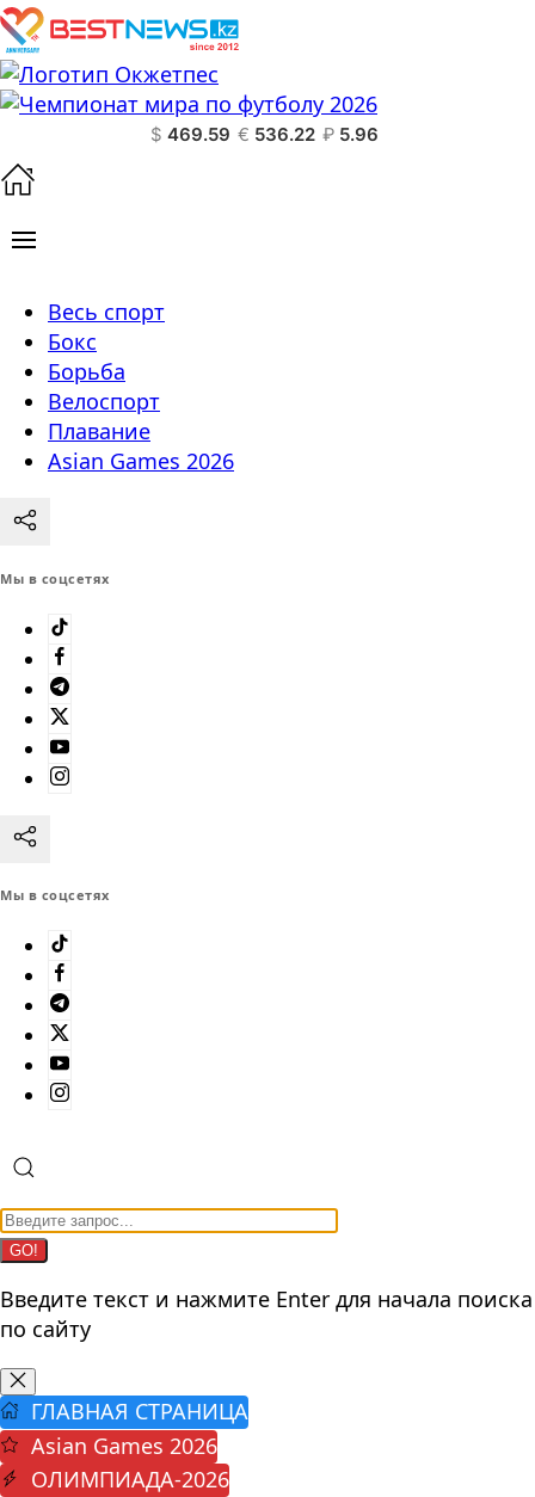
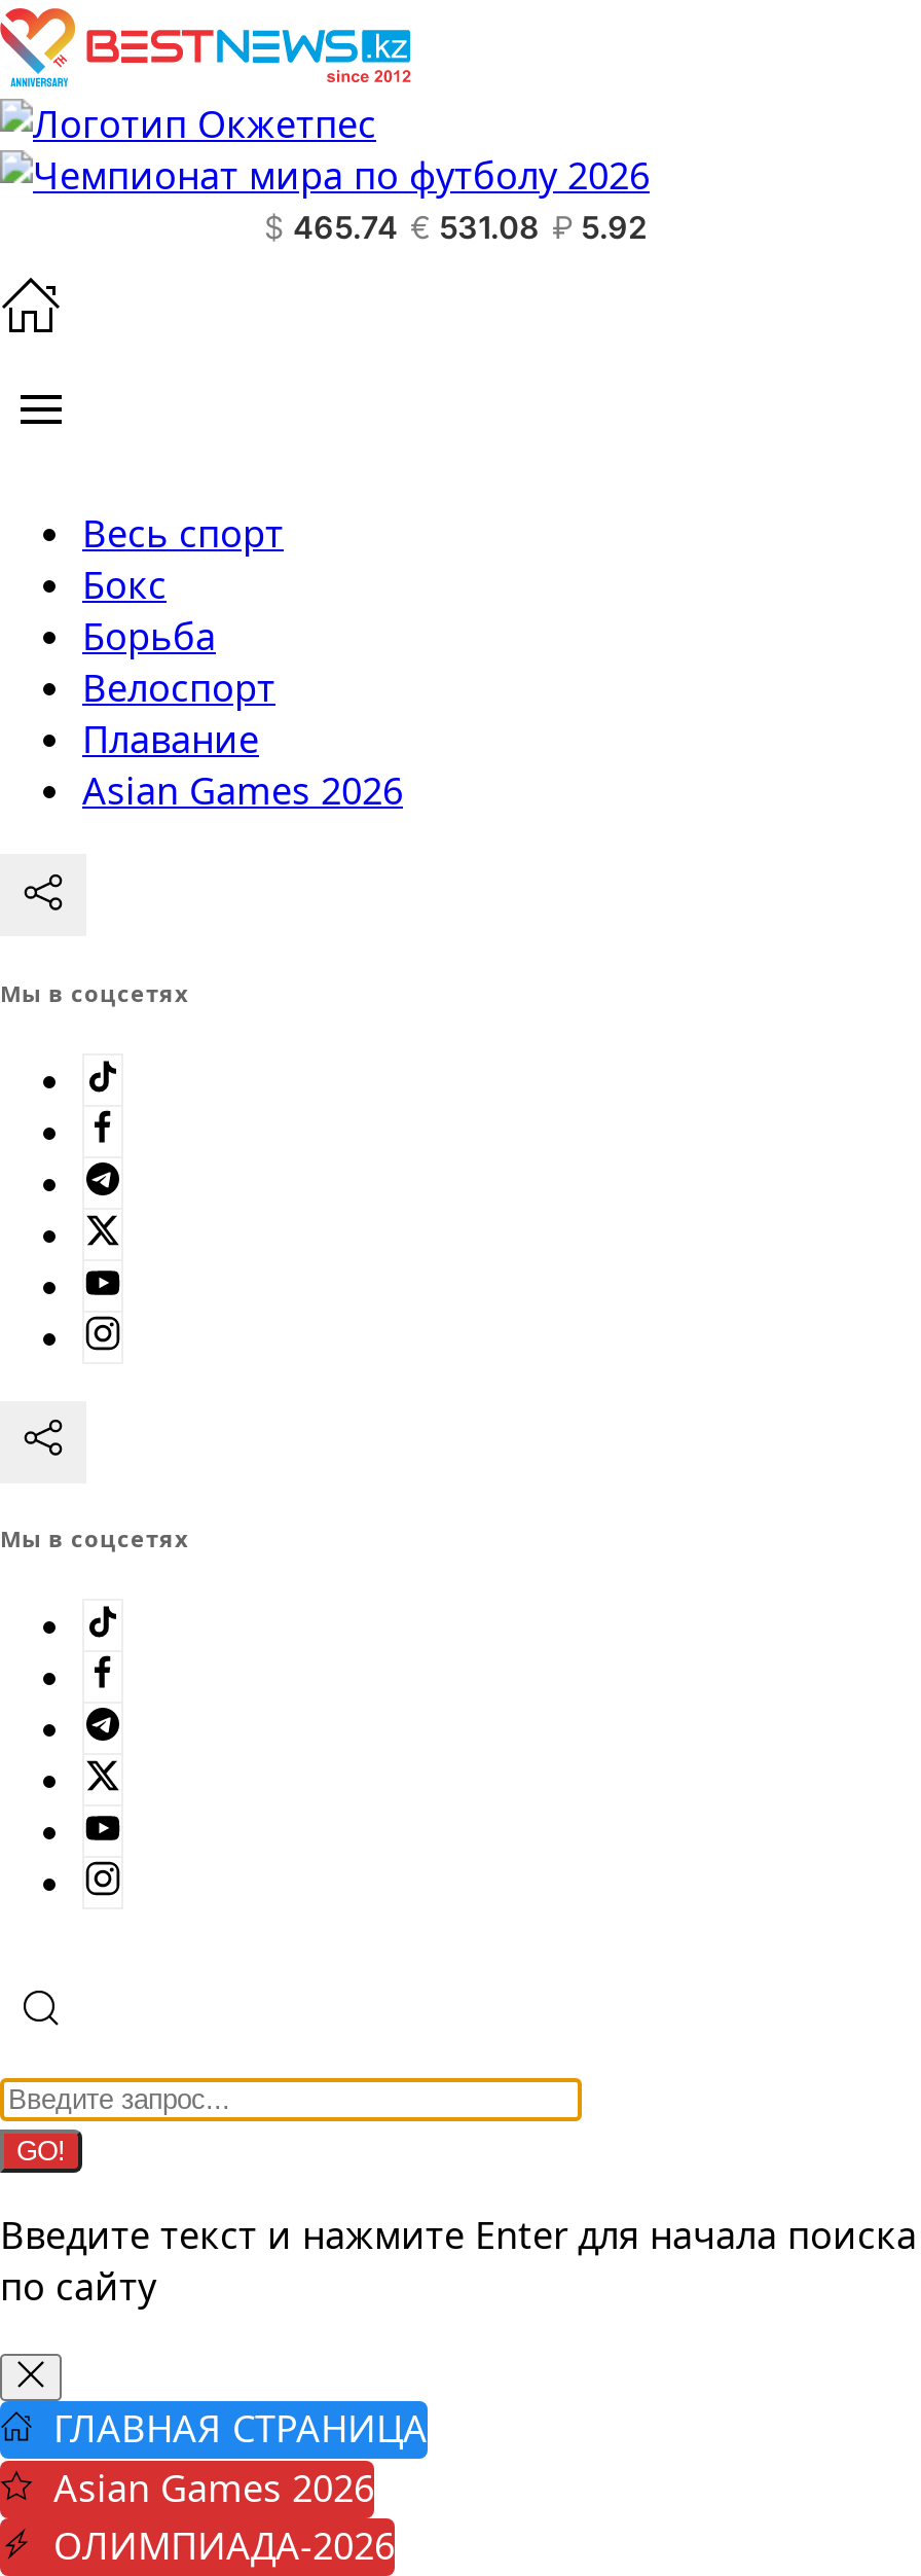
[150,123,379,146] $ 469.59 € 536.22 ₽ 5.96 -> [264,208,647,247] $ 465.74 € 531.08 ₽ 5.92

